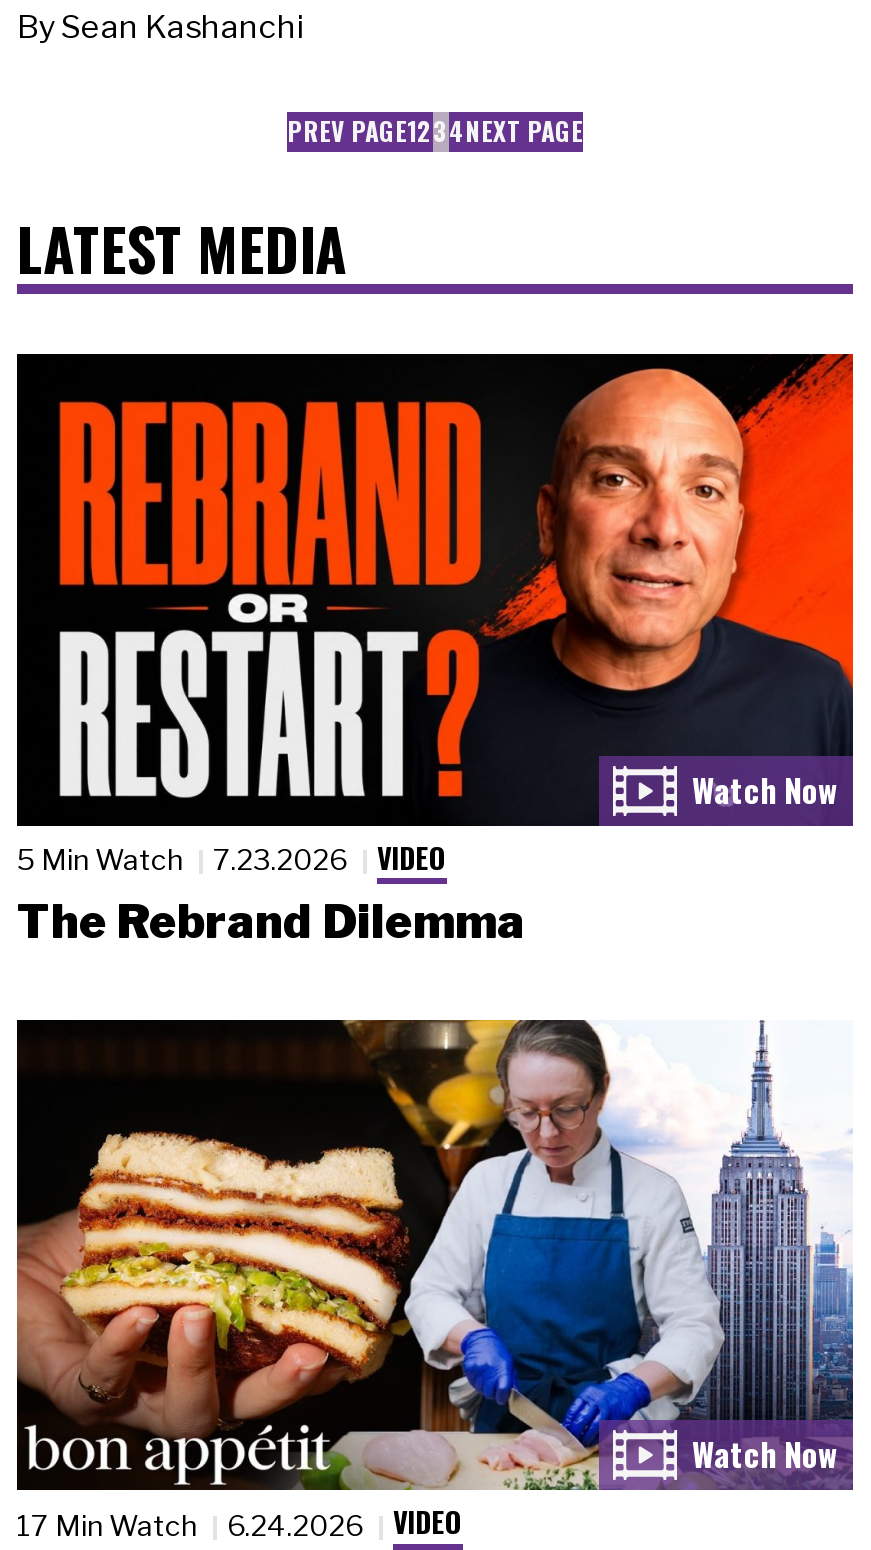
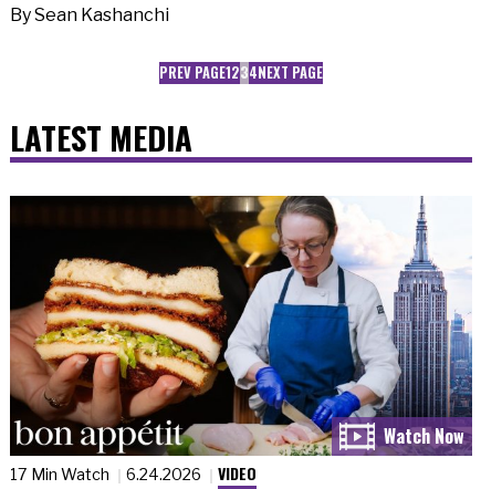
[15,352,855,950] [image] | 5 Min Watch | 7.23.2026 | VIDEO | The Rebrand Dilemma -> none

